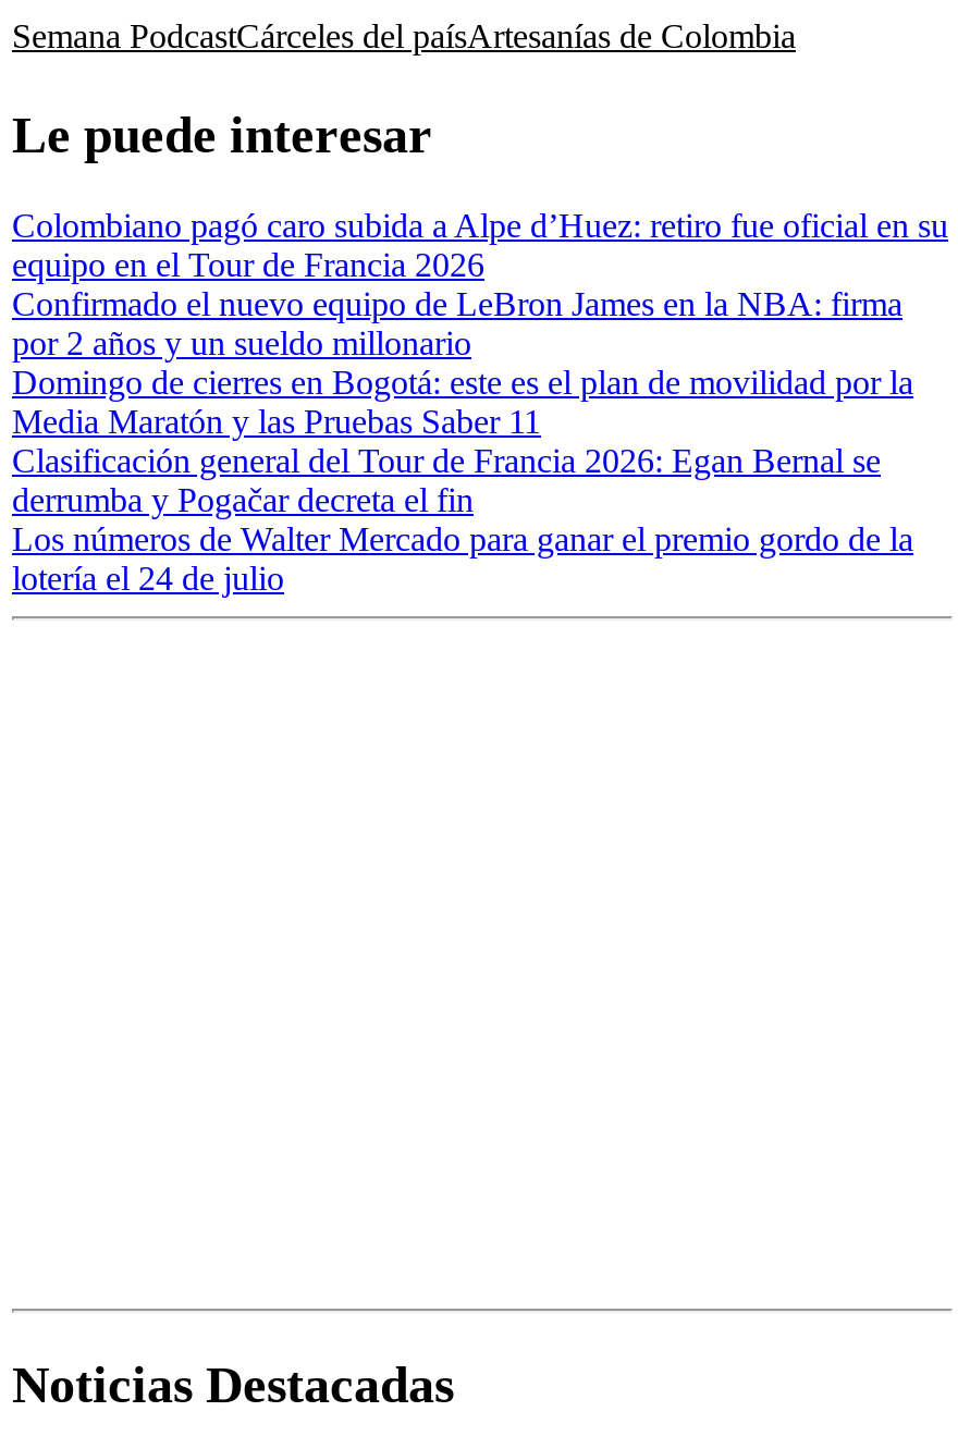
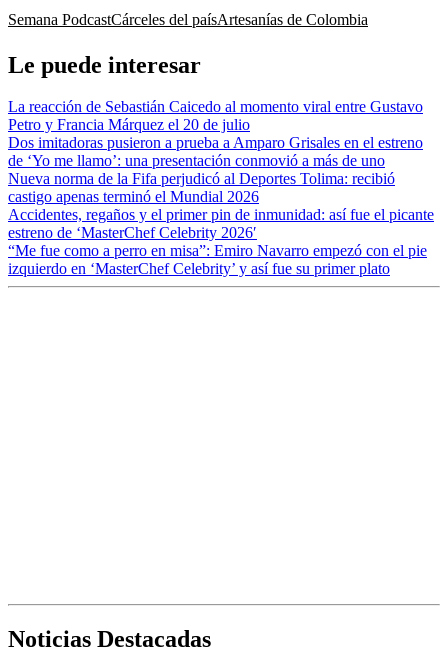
[12,208,948,597] Colombiano pagó caro subida a Alpe d’Huez: retiro fue oficial en su | equipo en el Tour de Francia 2026 | Confirmado el nuevo equipo de LeBron James en la NBA: firma | por 2 años y un sueldo millonario | Domingo de cierres en Bogotá: este es el plan de movilidad por la | Media Maratón y las Pruebas Saber 11 | Clasificación general del Tour de Francia 2026: Egan Bernal se | derrumba y Pogačar decreta el fin | Los números de Walter Mercado para ganar el premio gordo de la | lotería el 24 de julio -> [8,98,434,277] La reacción de Sebastián Caicedo al momento viral entre Gustavo | Petro y Francia Márquez el 20 de julio | Dos imitadoras pusieron a prueba a Amparo Grisales en el estreno | de ‘Yo me llamo’: una presentación conmovió a más de uno | Nueva norma de la Fifa perjudicó al Deportes Tolima: recibió | castigo apenas terminó el Mundial 2026 | Accidentes, regaños y el primer pin de inmunidad: así fue el picante | estreno de ‘MasterChef Celebrity 2026′ | “Me fue como a perro en misa”: Emiro Navarro empezó con el pie | izquierdo en ‘MasterChef Celebrity’ y así fue su primer plato

